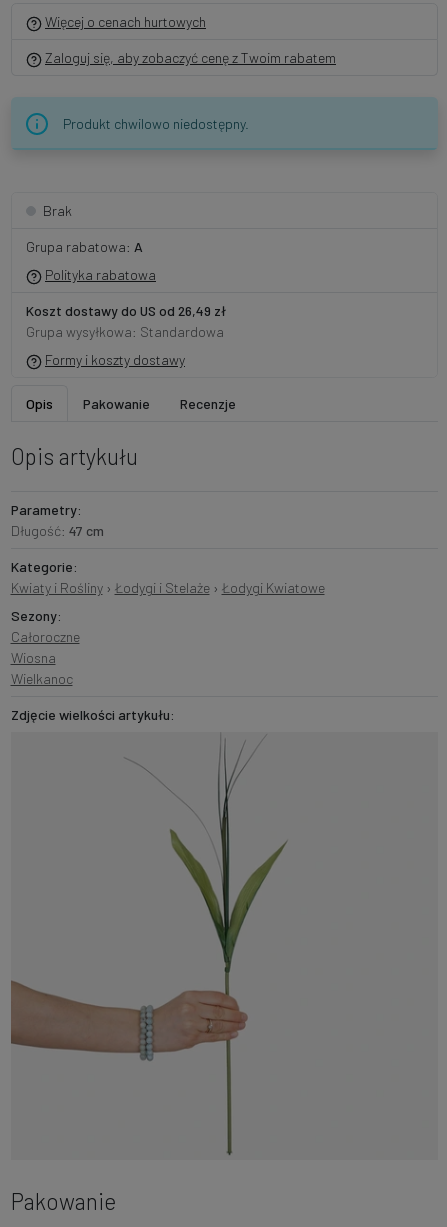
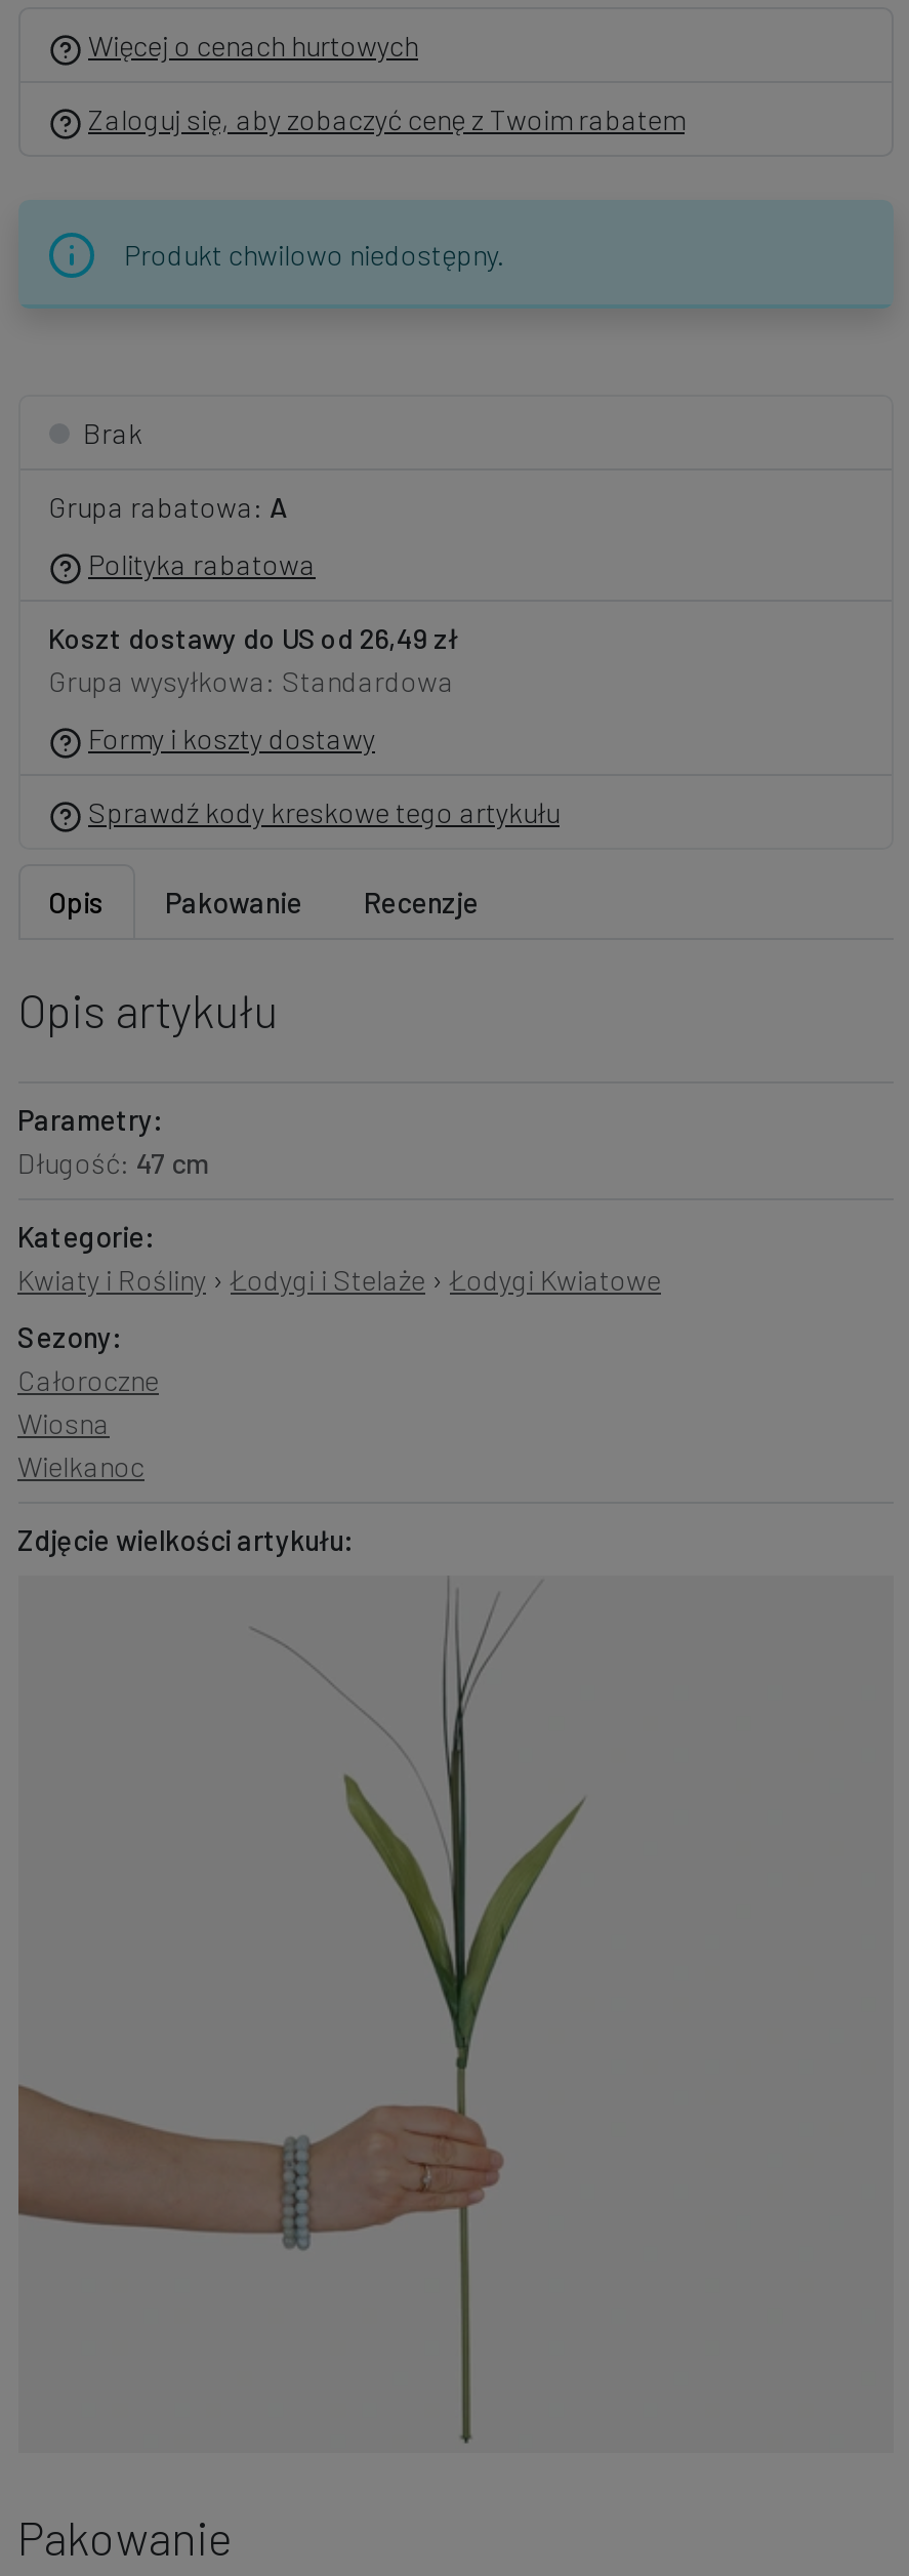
none -> [88,795,560,830] Sprawdź kody kreskowe tego artykułu

